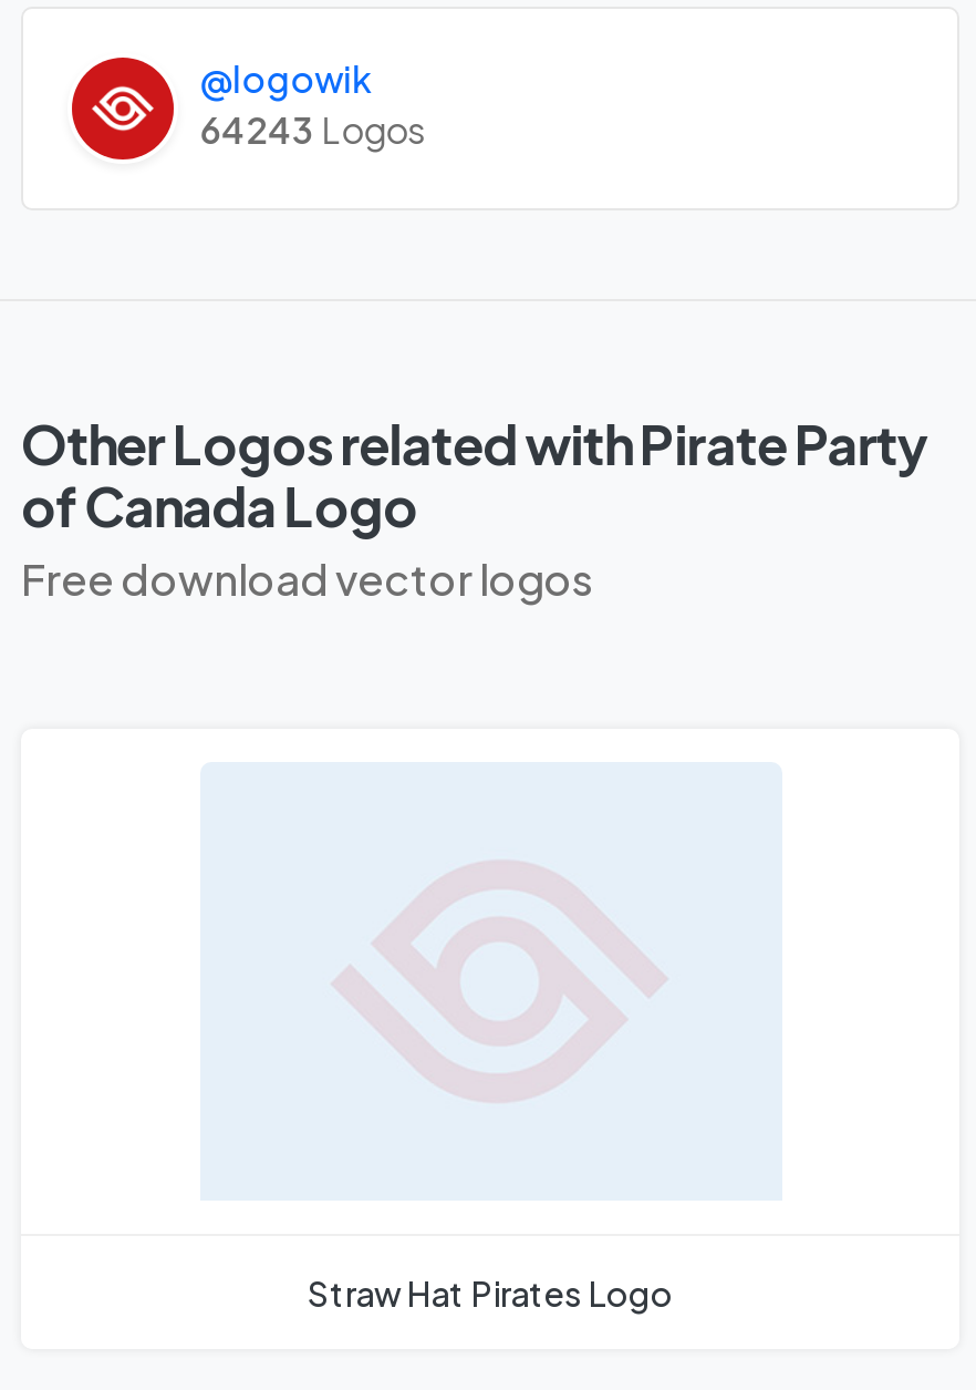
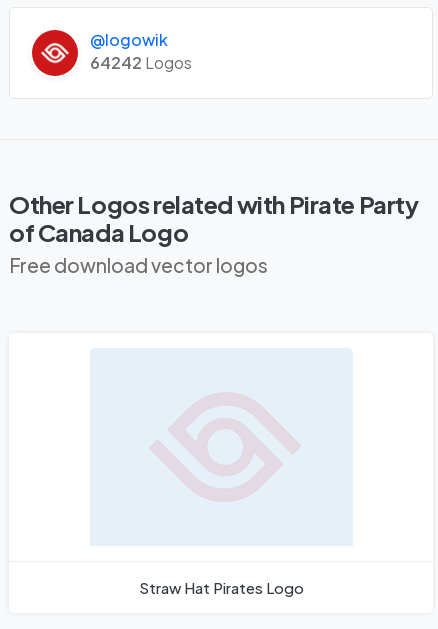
[199,107,425,154] 64243 Logos -> [90,52,192,73] 64242 Logos

